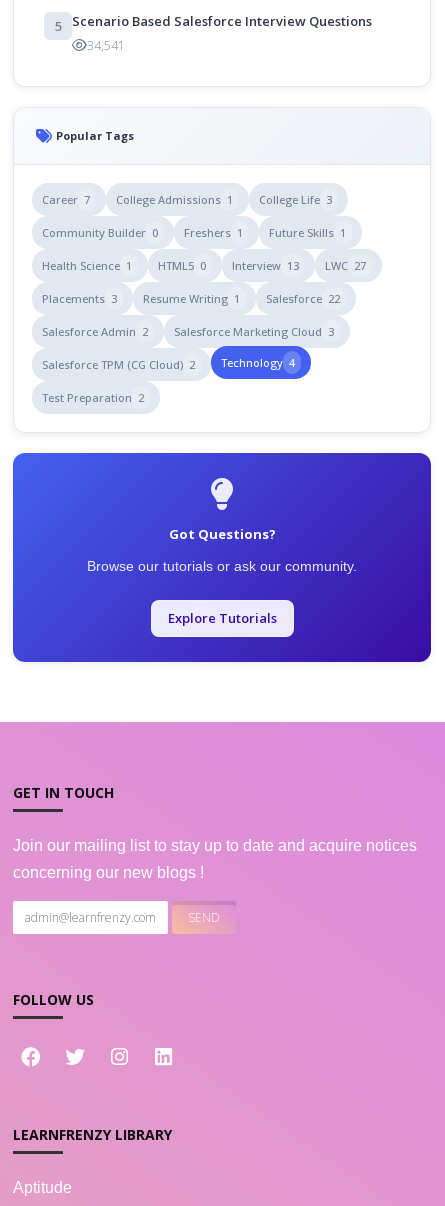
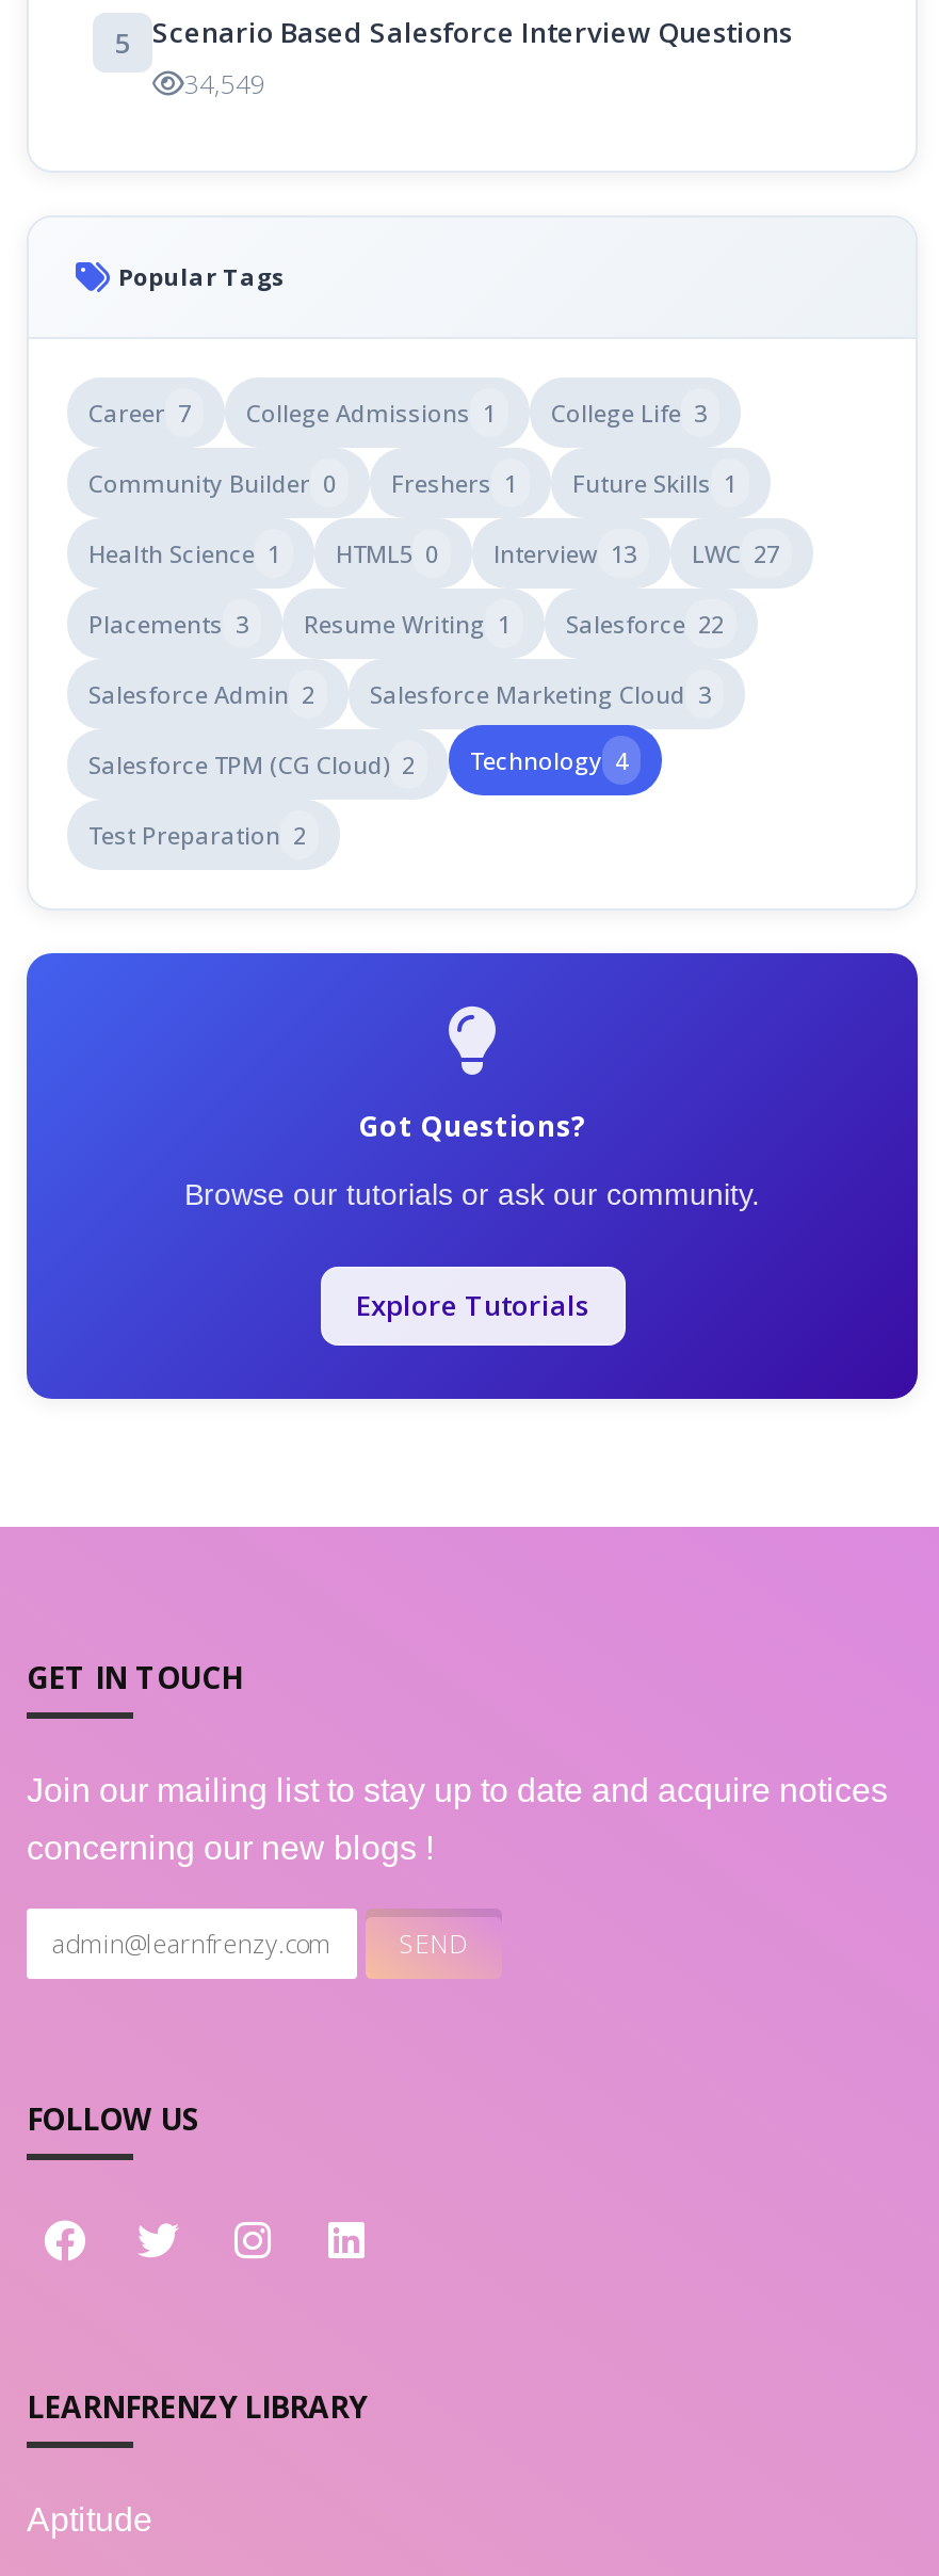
[87,37,125,54] 34,541 -> [184,66,265,102] 34,549

